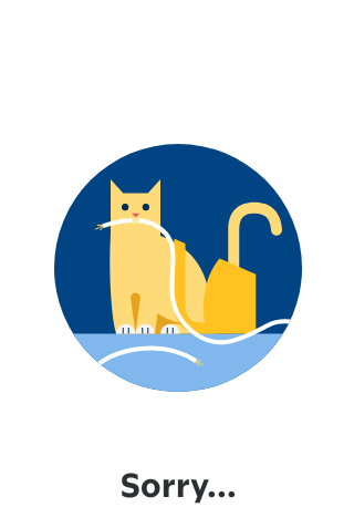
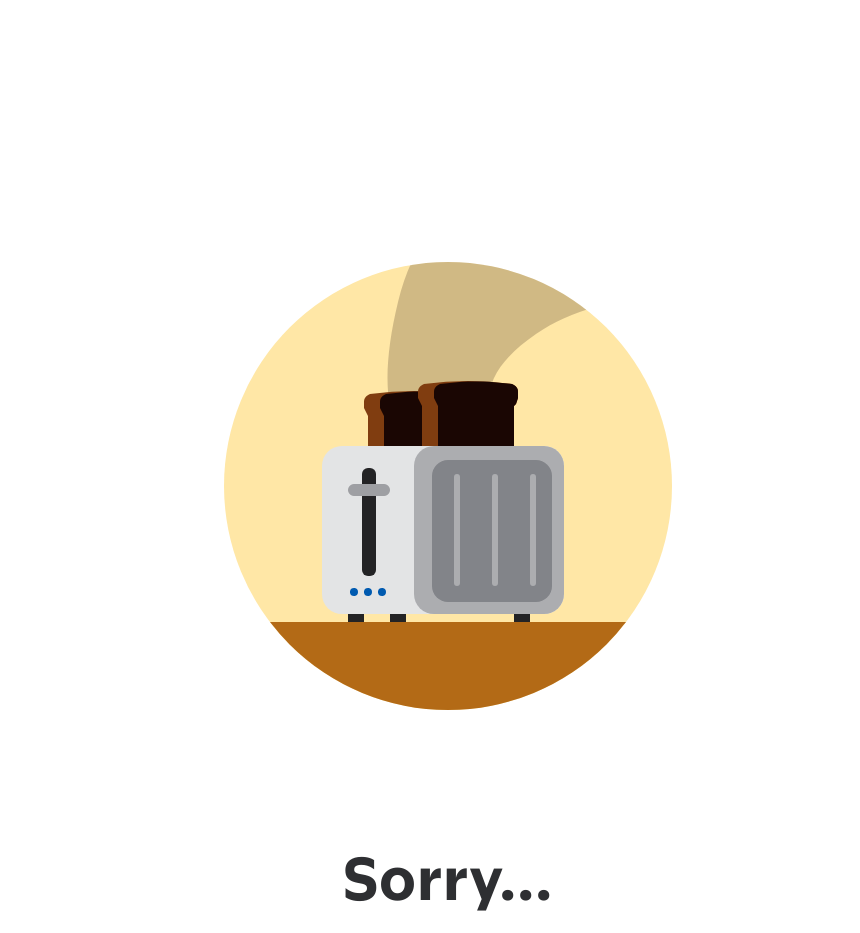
[53,143,303,393] [image] -> [224,260,672,712] [image]

